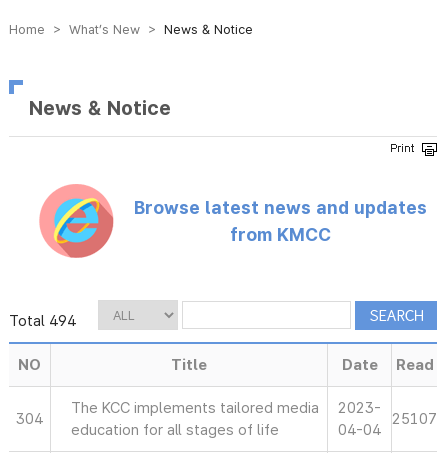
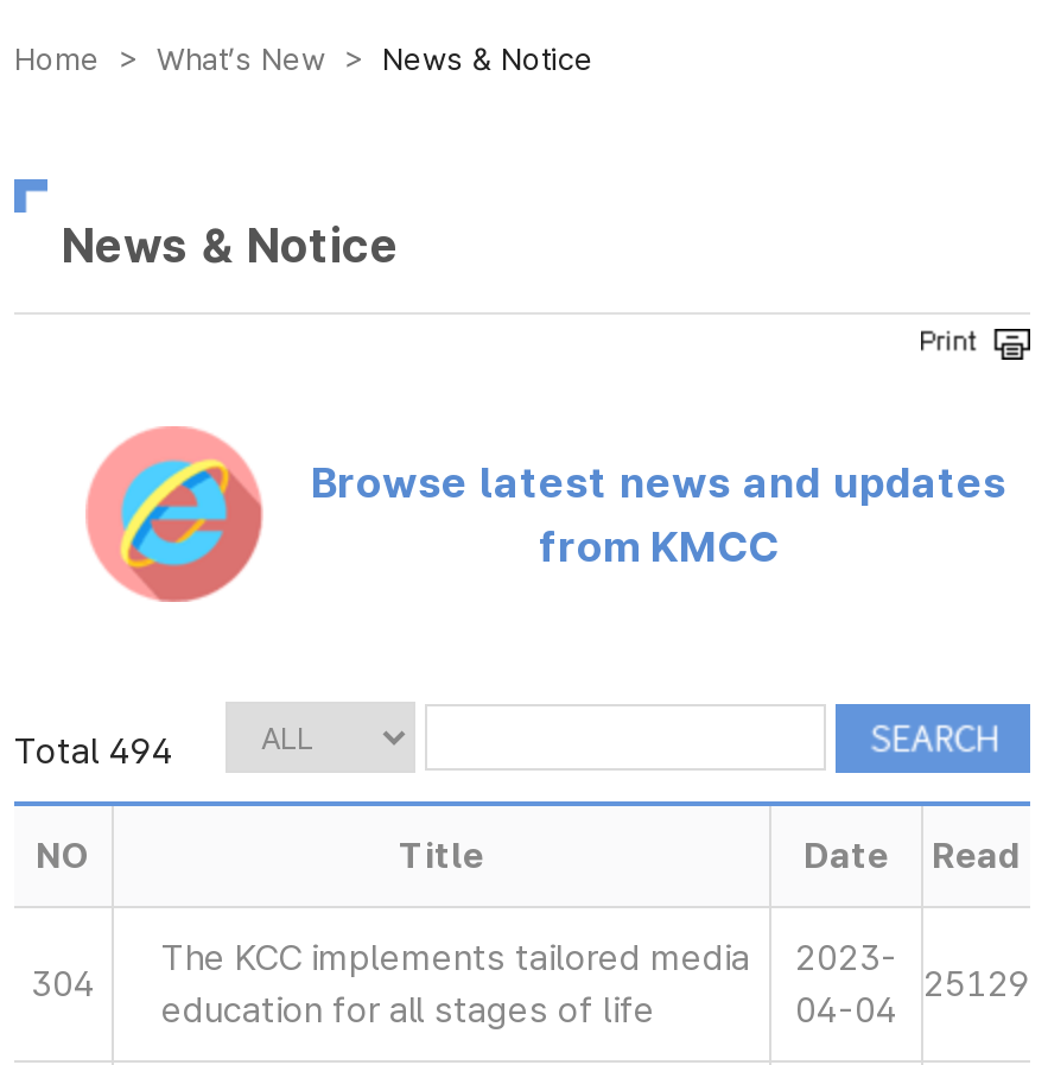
[392,410,437,428] 25107 -> [923,963,1030,1006] 25129

